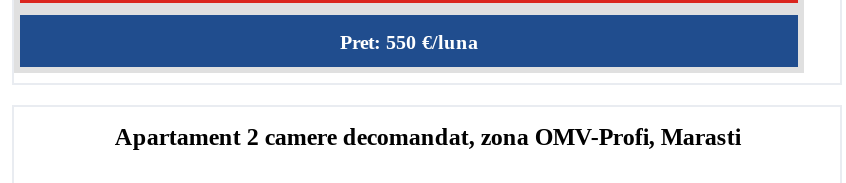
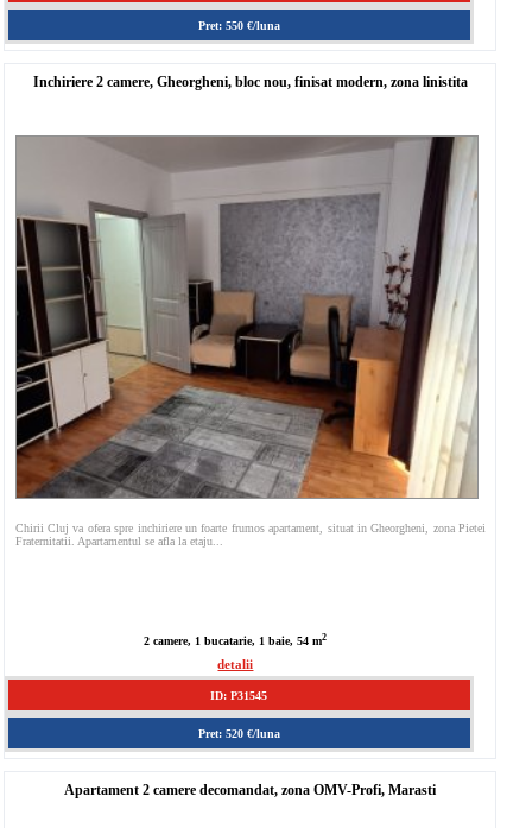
none -> [14,134,486,548] [image] | Chirii Cluj va ofera spre inchiriere un foarte frumos apartament, situat in Gheorgheni, zona Pietei | Fraternitatii. Apartamentul se afla la etaju...
none -> [33,74,468,90] Inchiriere 2 camere, Gheorgheni, bloc nou, finisat modern, zona linistita
none -> [144,631,327,740] 2 camere, 1 bucatarie, 1 baie, 54 m2 | detalii | ID: P31545 | Pret: 520 €/luna

